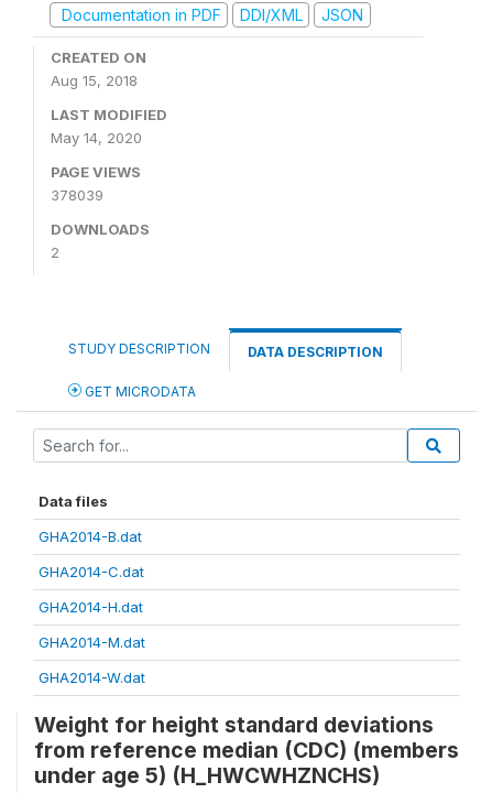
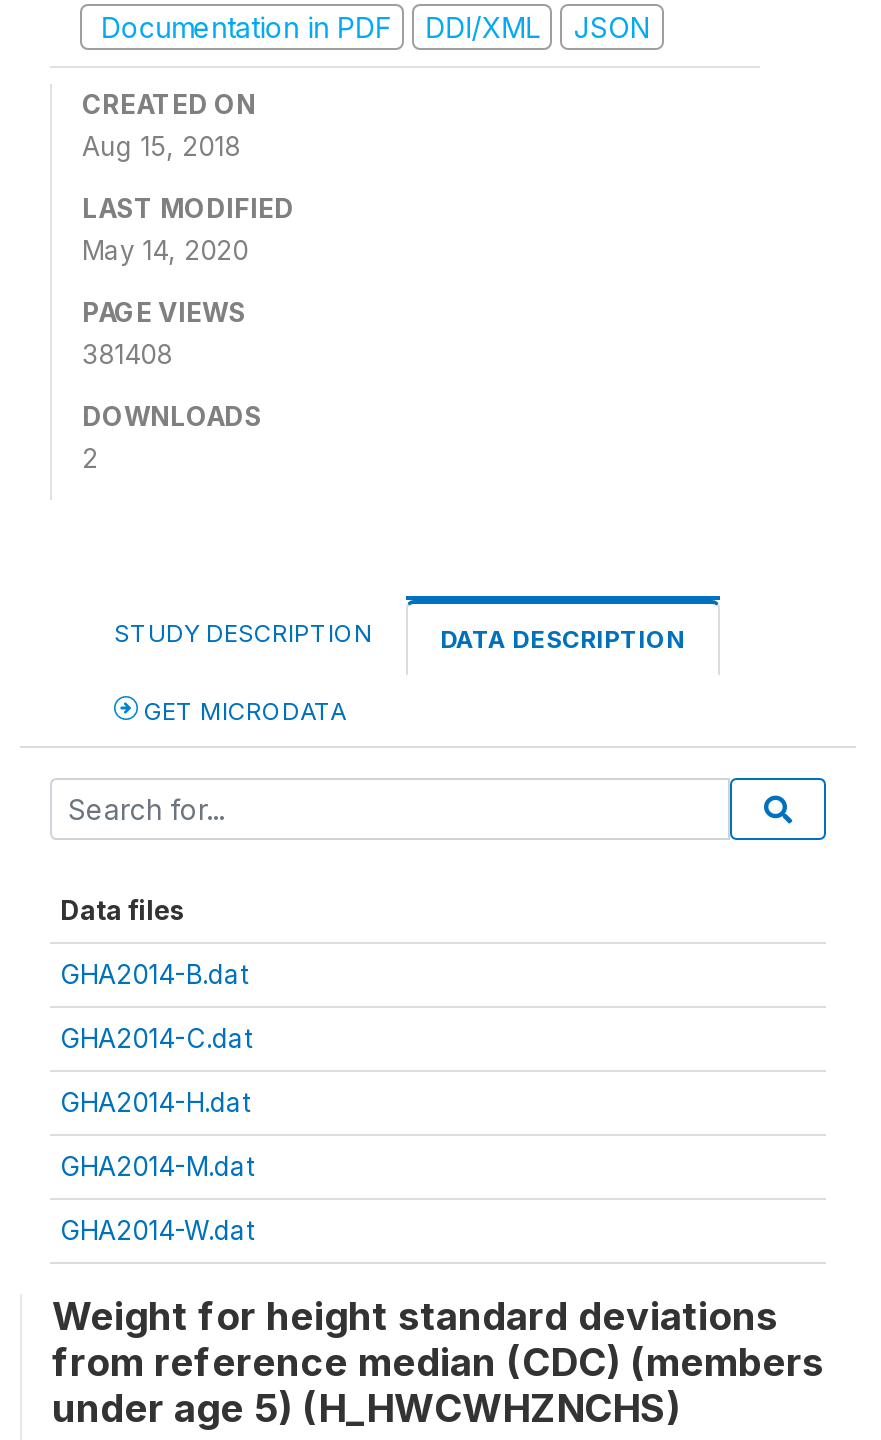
[51,186,103,204] 378039 -> [82,338,172,370] 381408

